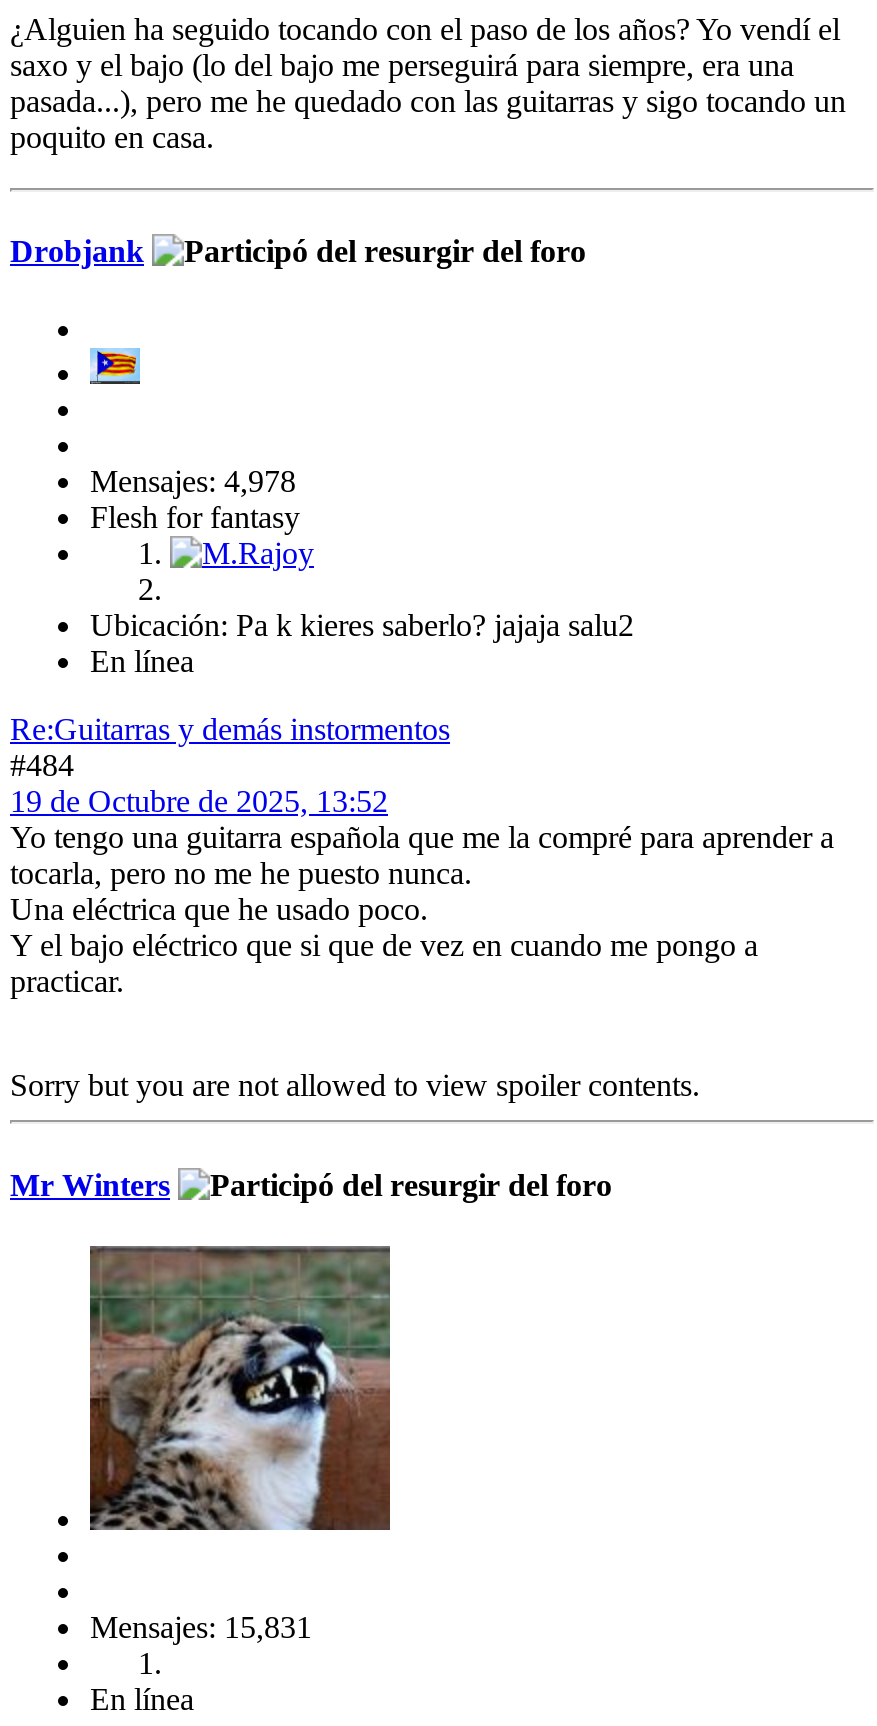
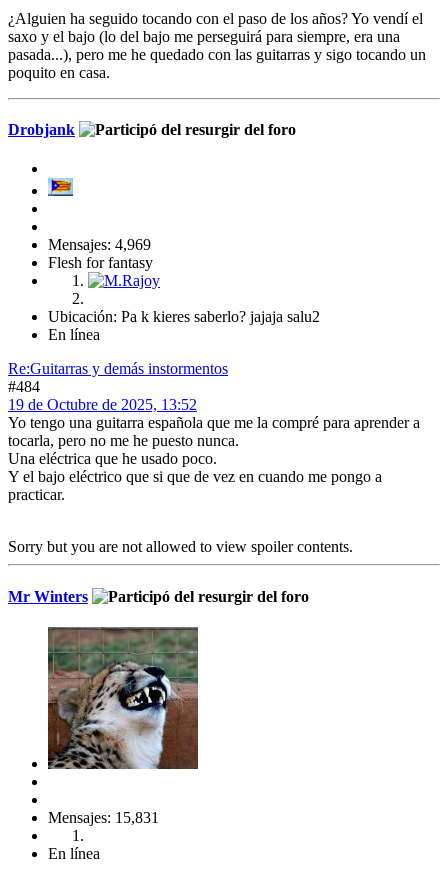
[90,465,296,499] Mensajes: 4,978 -> [48,236,151,253] Mensajes: 4,969

